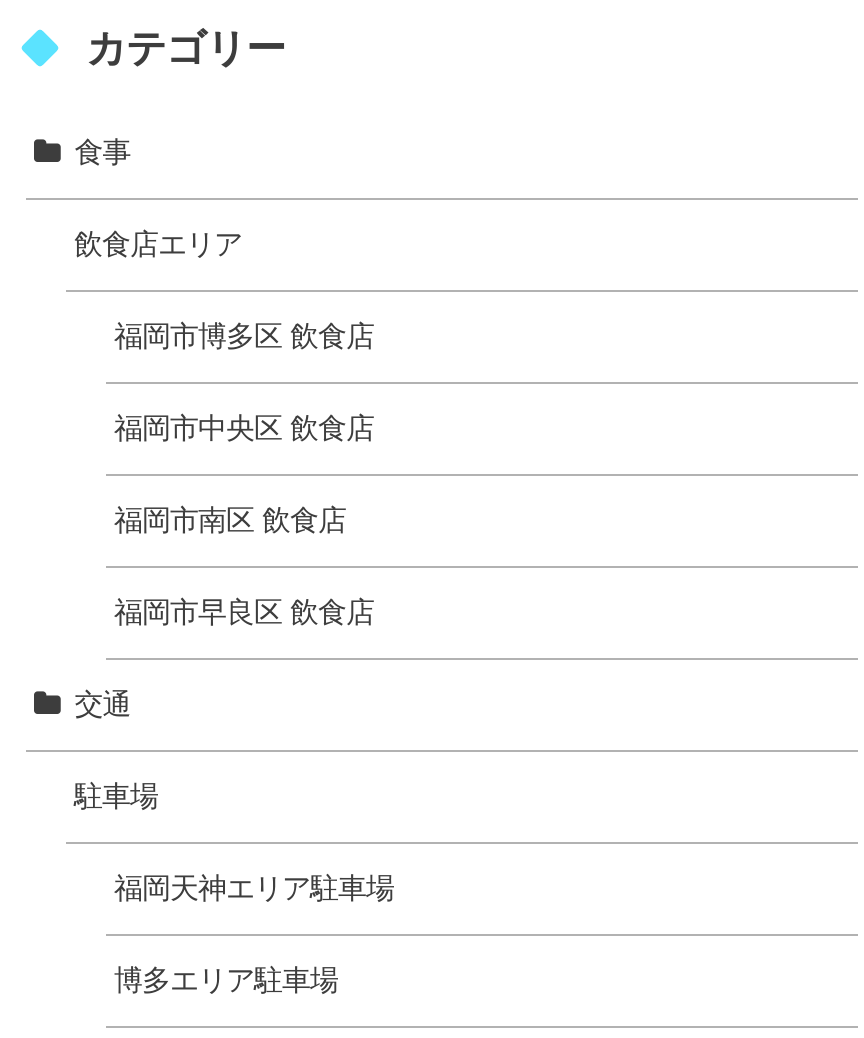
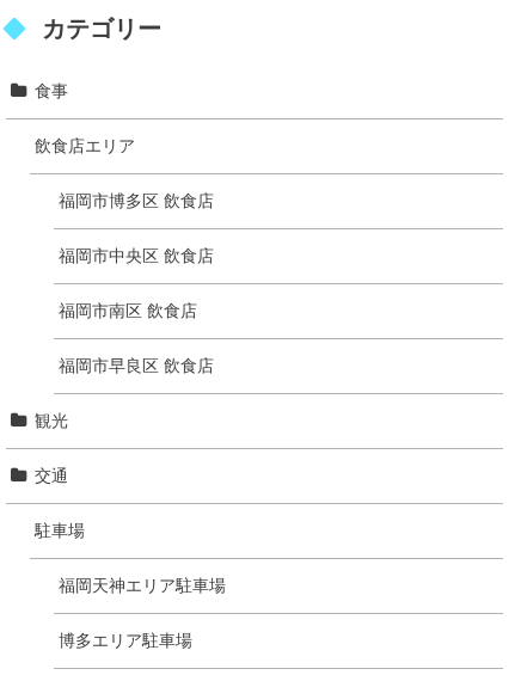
none -> [35,411,68,431] 観光

